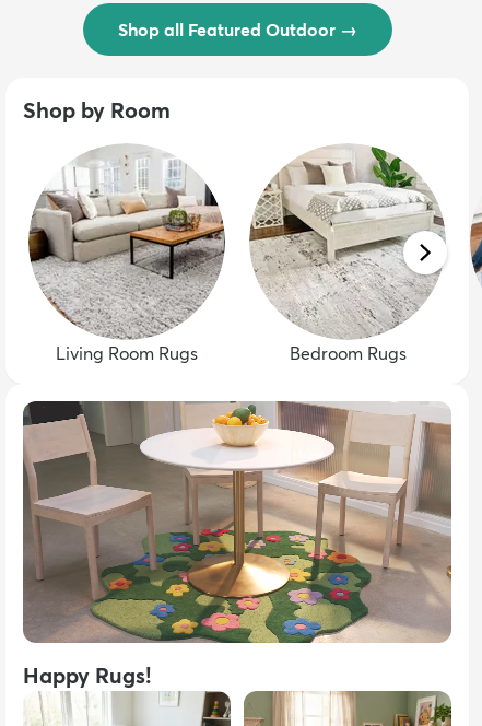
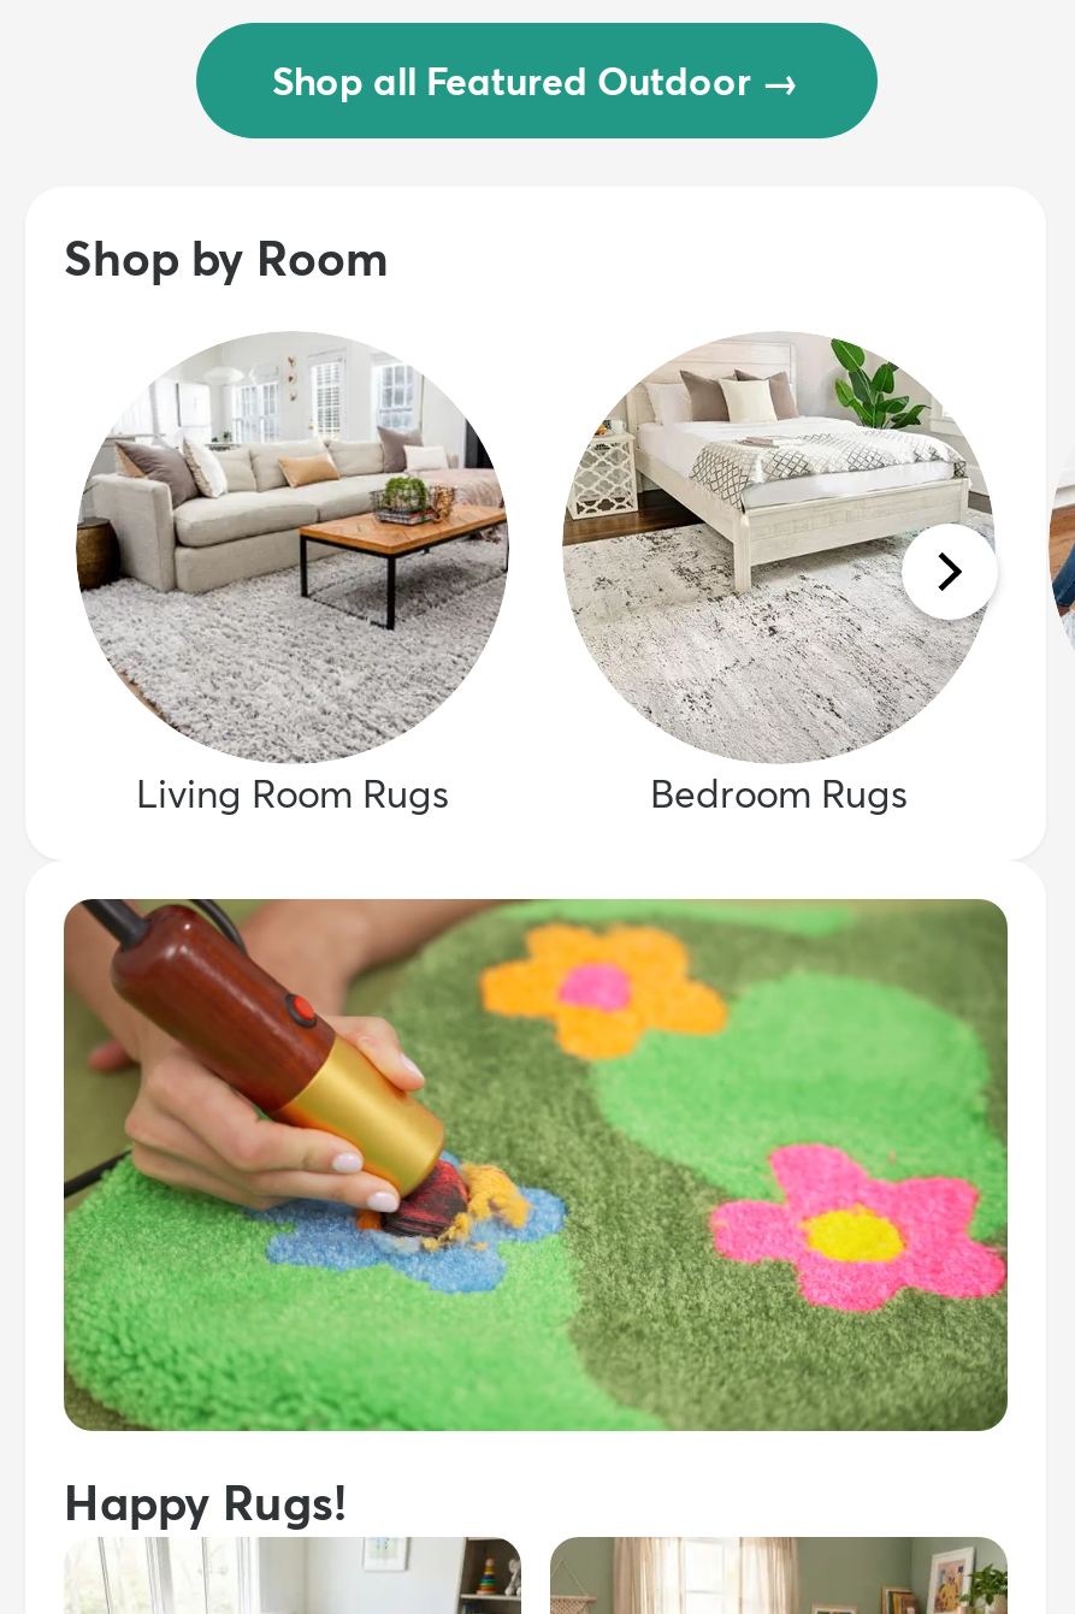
[23,400,451,644] [image] -> [64,897,1010,1433] [image]

